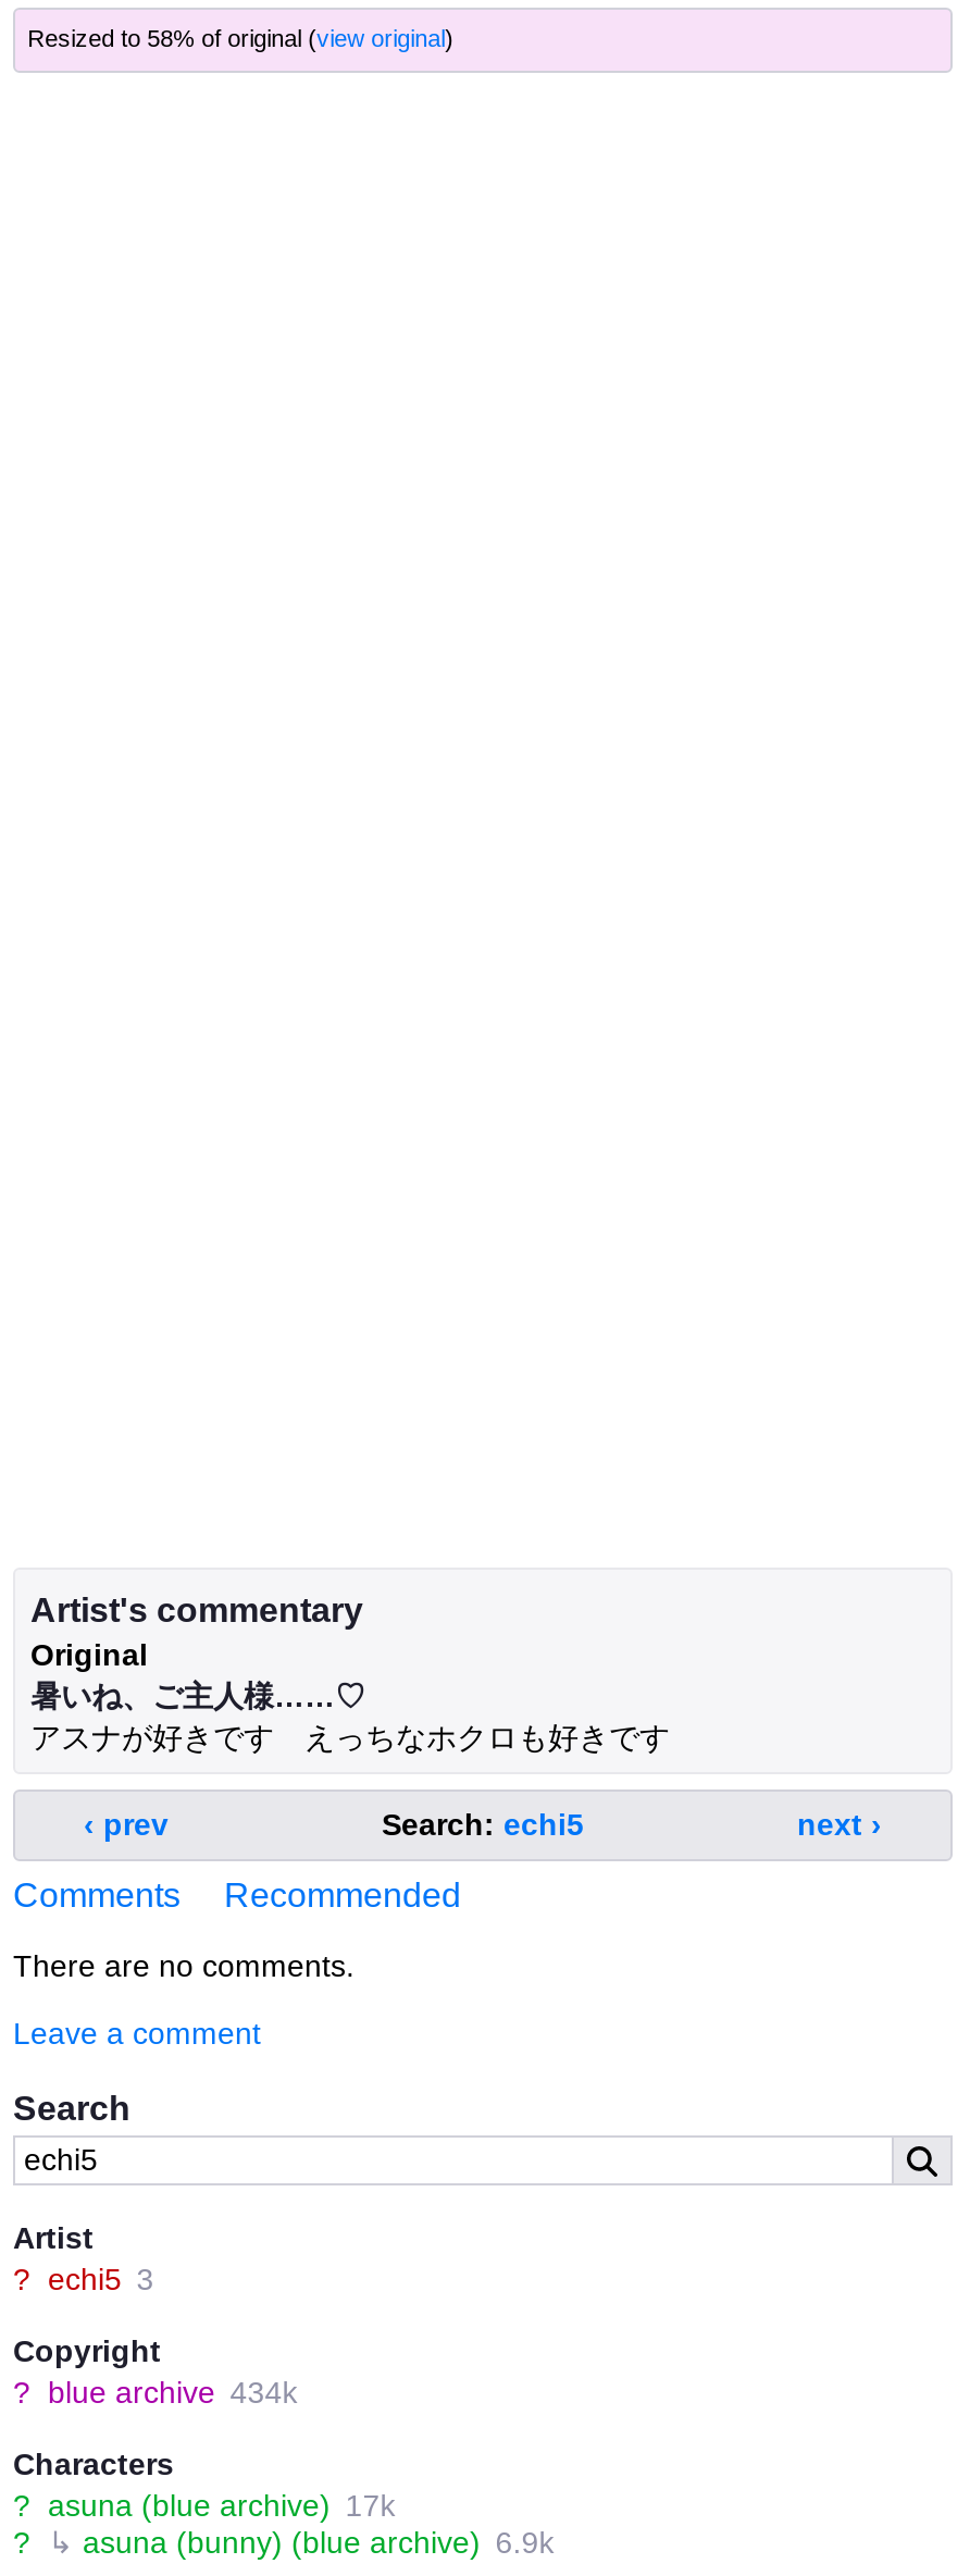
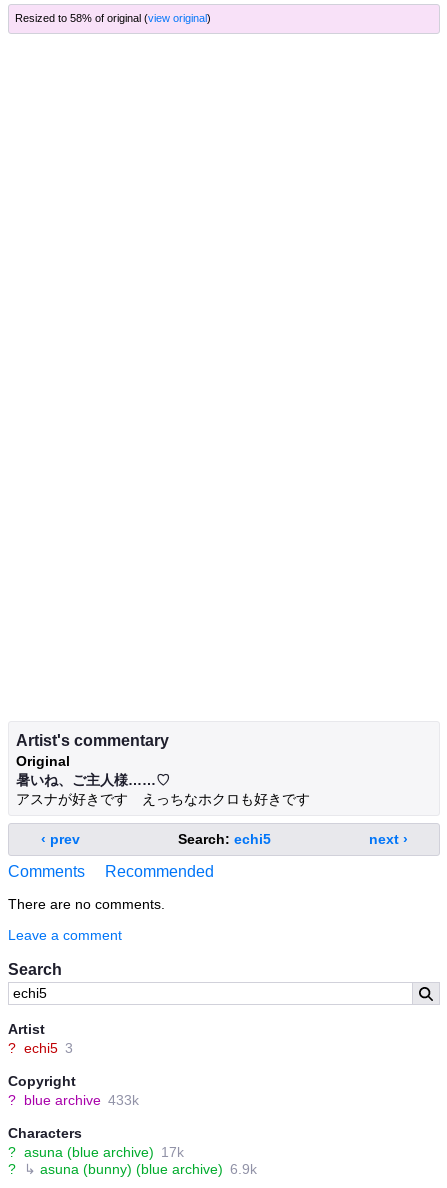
[13,2375,298,2410] ? blue archive 434k -> [8,1092,139,1108] ? blue archive 433k

